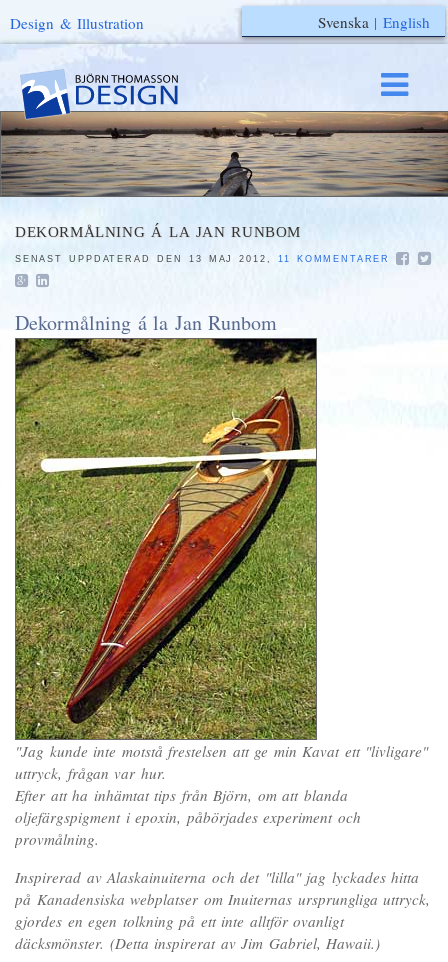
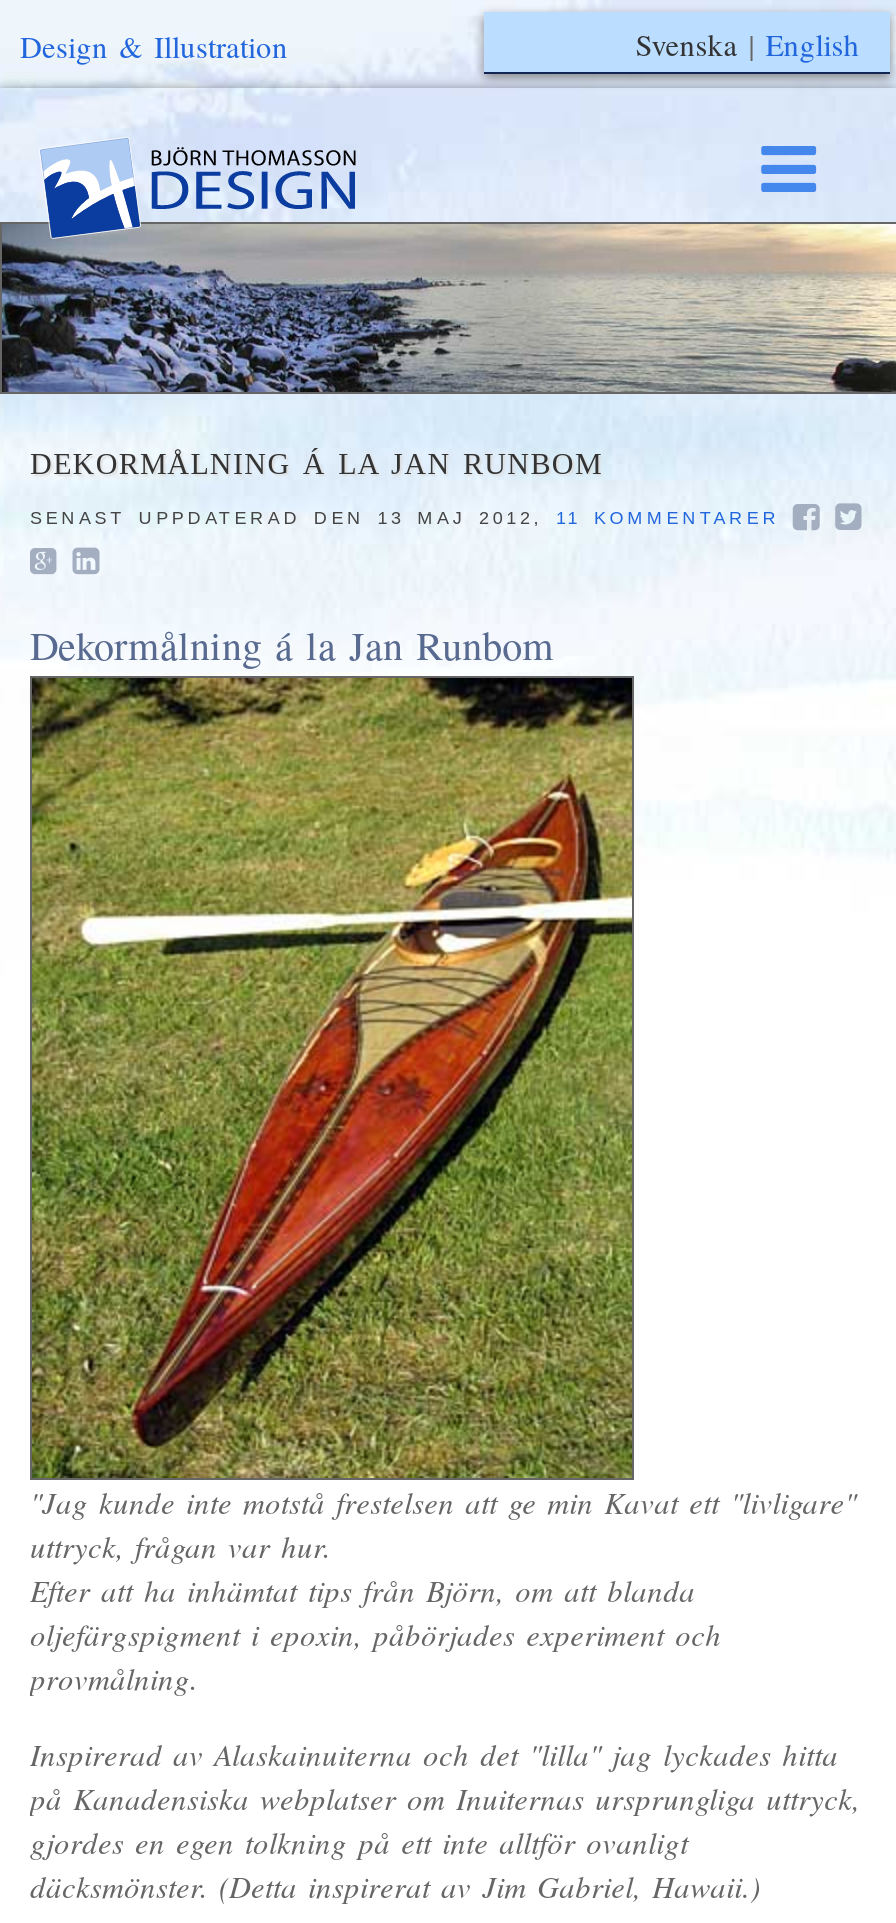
[3,111,445,197] [image] -> [6,224,890,394] [image]

